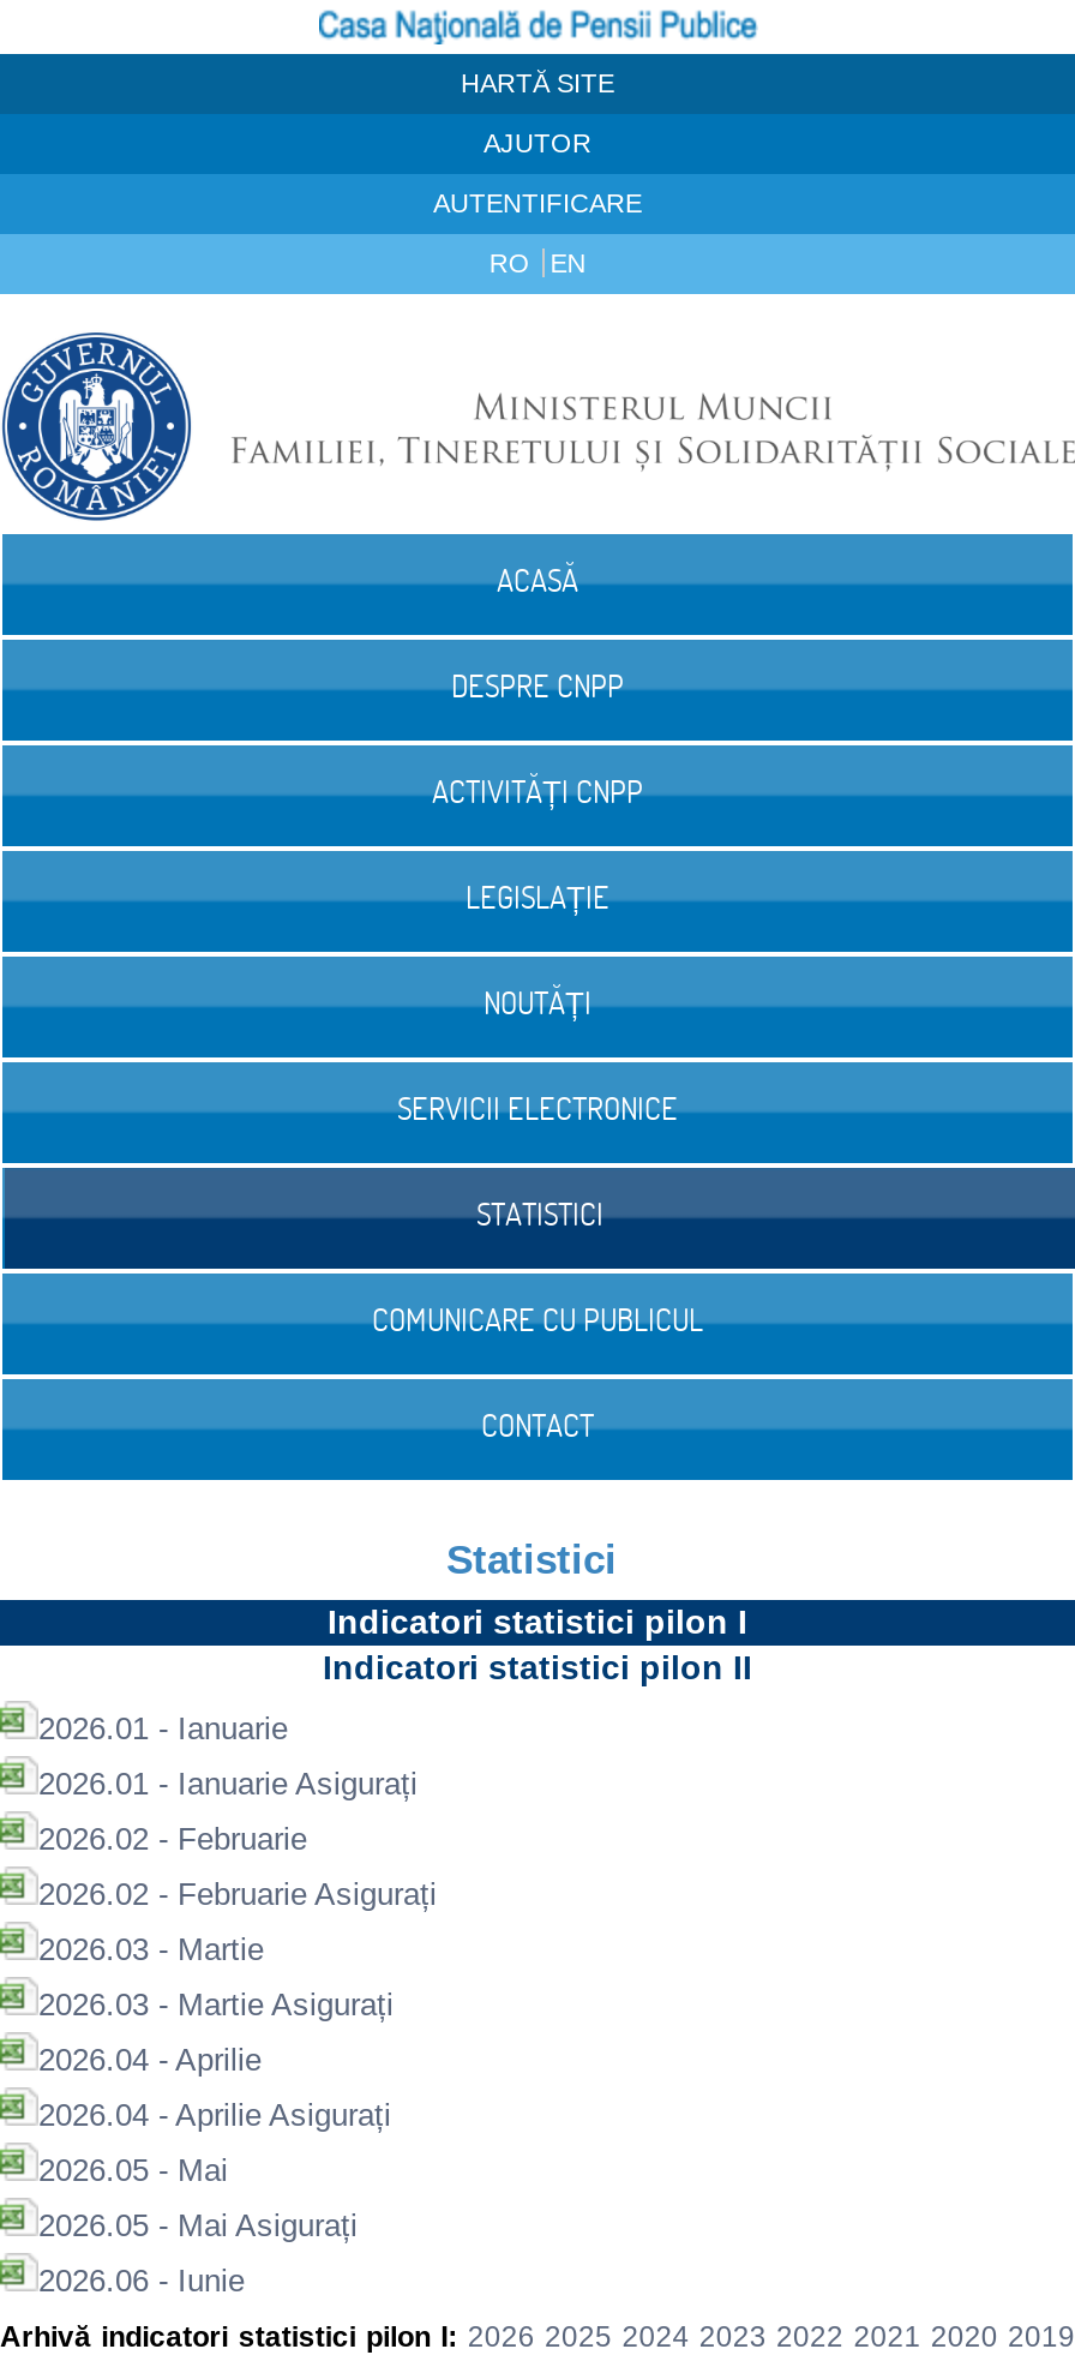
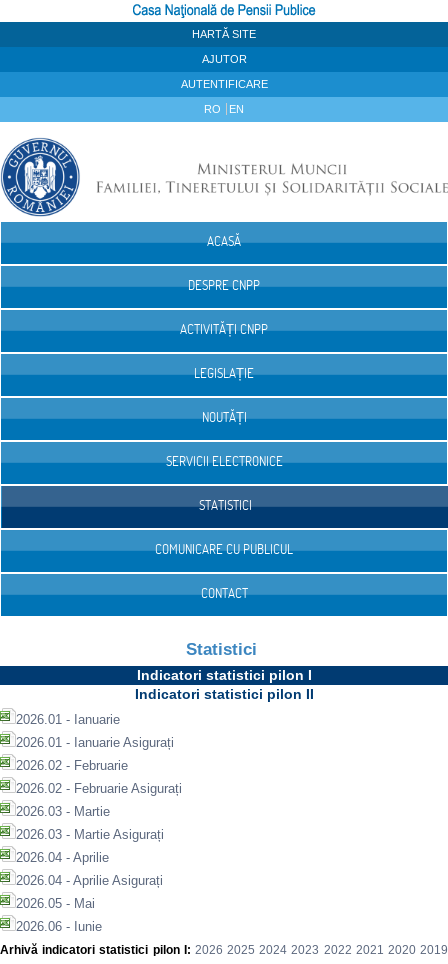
[38,2208,358,2244] 2026.05 - Mai Asigurați -> none

